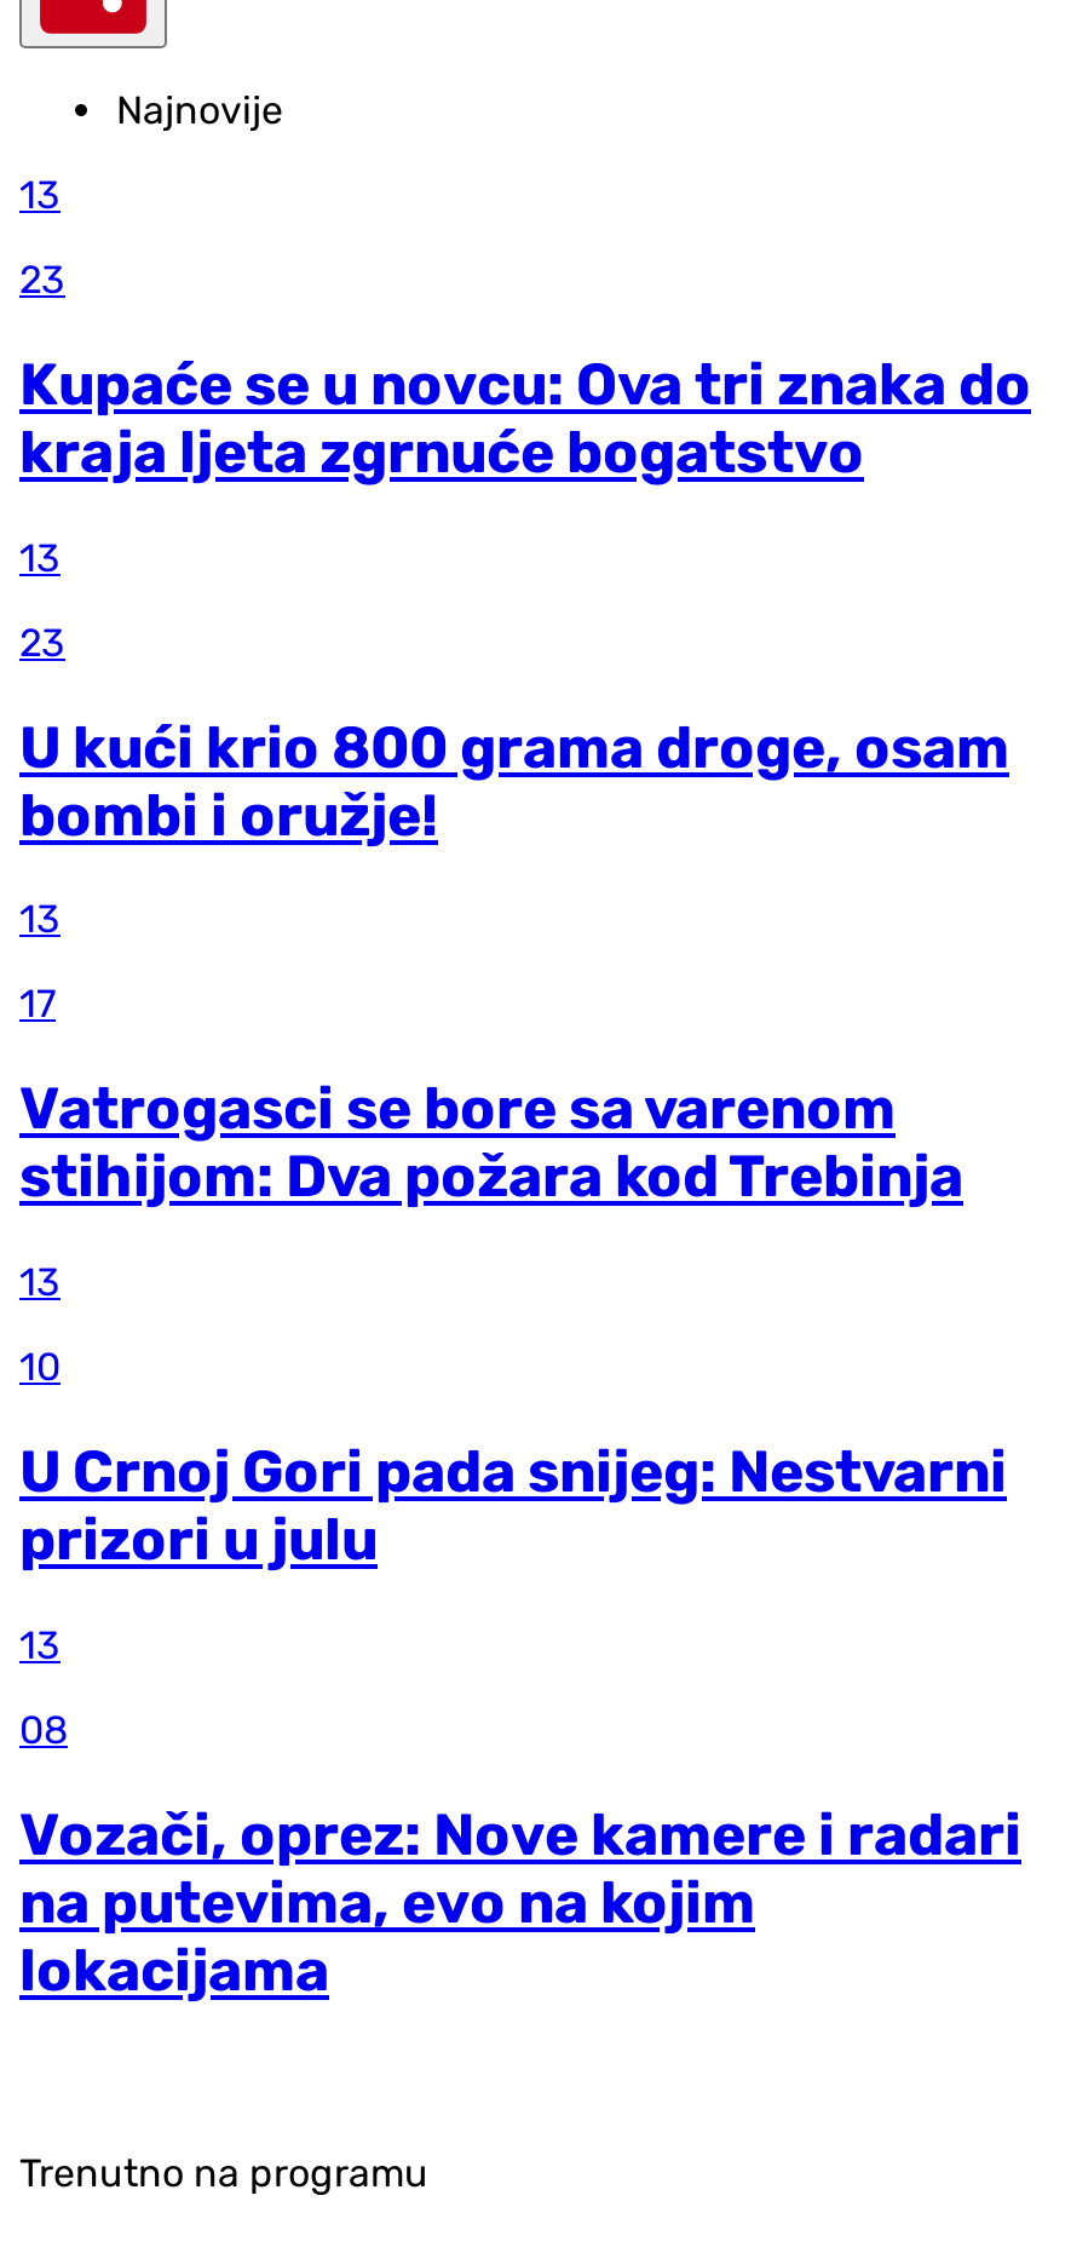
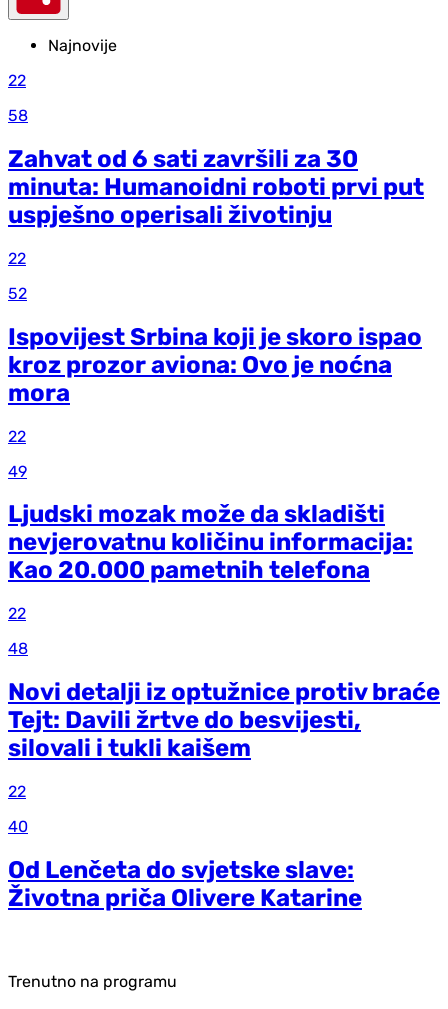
[19,172,61,218] 13 -> [8,71,26,90] 22
[19,256,65,302] 23 -> [8,106,28,125] 58
[19,351,1031,486] Kupaće se u novcu: Ova tri znaka do | kraja ljeta zgrnuće bogatstvo -> [8,145,424,229] Zahvat od 6 sati završili za 30 | minuta: Humanoidni roboti prvi put | uspješno operisali životinju
[19,534,61,580] 13 -> [8,249,26,268] 22
[19,619,65,665] 23 -> [8,284,27,303] 52
[19,713,1009,849] U kući krio 800 grama droge, osam | bombi i oružje! -> [8,323,422,407] Ispovijest Srbina koji je skoro ispao | kroz prozor aviona: Ovo je noćna | mora
[19,897,61,943] 13 -> [8,426,26,445] 22
[19,982,56,1028] 17 -> [8,461,27,480] 49
[19,1076,963,1212] Vatrogasci se bore sa varenom | stihijom: Dva požara kod Trebinja -> [8,500,413,584] Ljudski mozak može da skladišti | nevjerovatnu količinu informacija: | Kao 20.000 pametnih telefona
[19,1260,61,1306] 13 -> [8,604,26,623] 22
[19,1345,61,1391] 10 -> [8,639,28,658] 48
[19,1439,1007,1574] U Crnoj Gori pada snijeg: Nestvarni | prizori u julu -> [8,678,440,762] Novi detalji iz optužnice protiv braće | Tejt: Davili žrtve do besvijesti, | silovali i tukli kaišem
[19,1622,61,1669] 13 -> [8,782,26,801] 22
[19,1707,68,1753] 08 -> [8,817,28,836] 40
[19,1801,1021,2005] Vozači, oprez: Nove kamere i radari | na putevima, evo na kojim | lokacijama -> [8,856,362,912] Od Lenčeta do svjetske slave: | Životna priča Olivere Katarine

